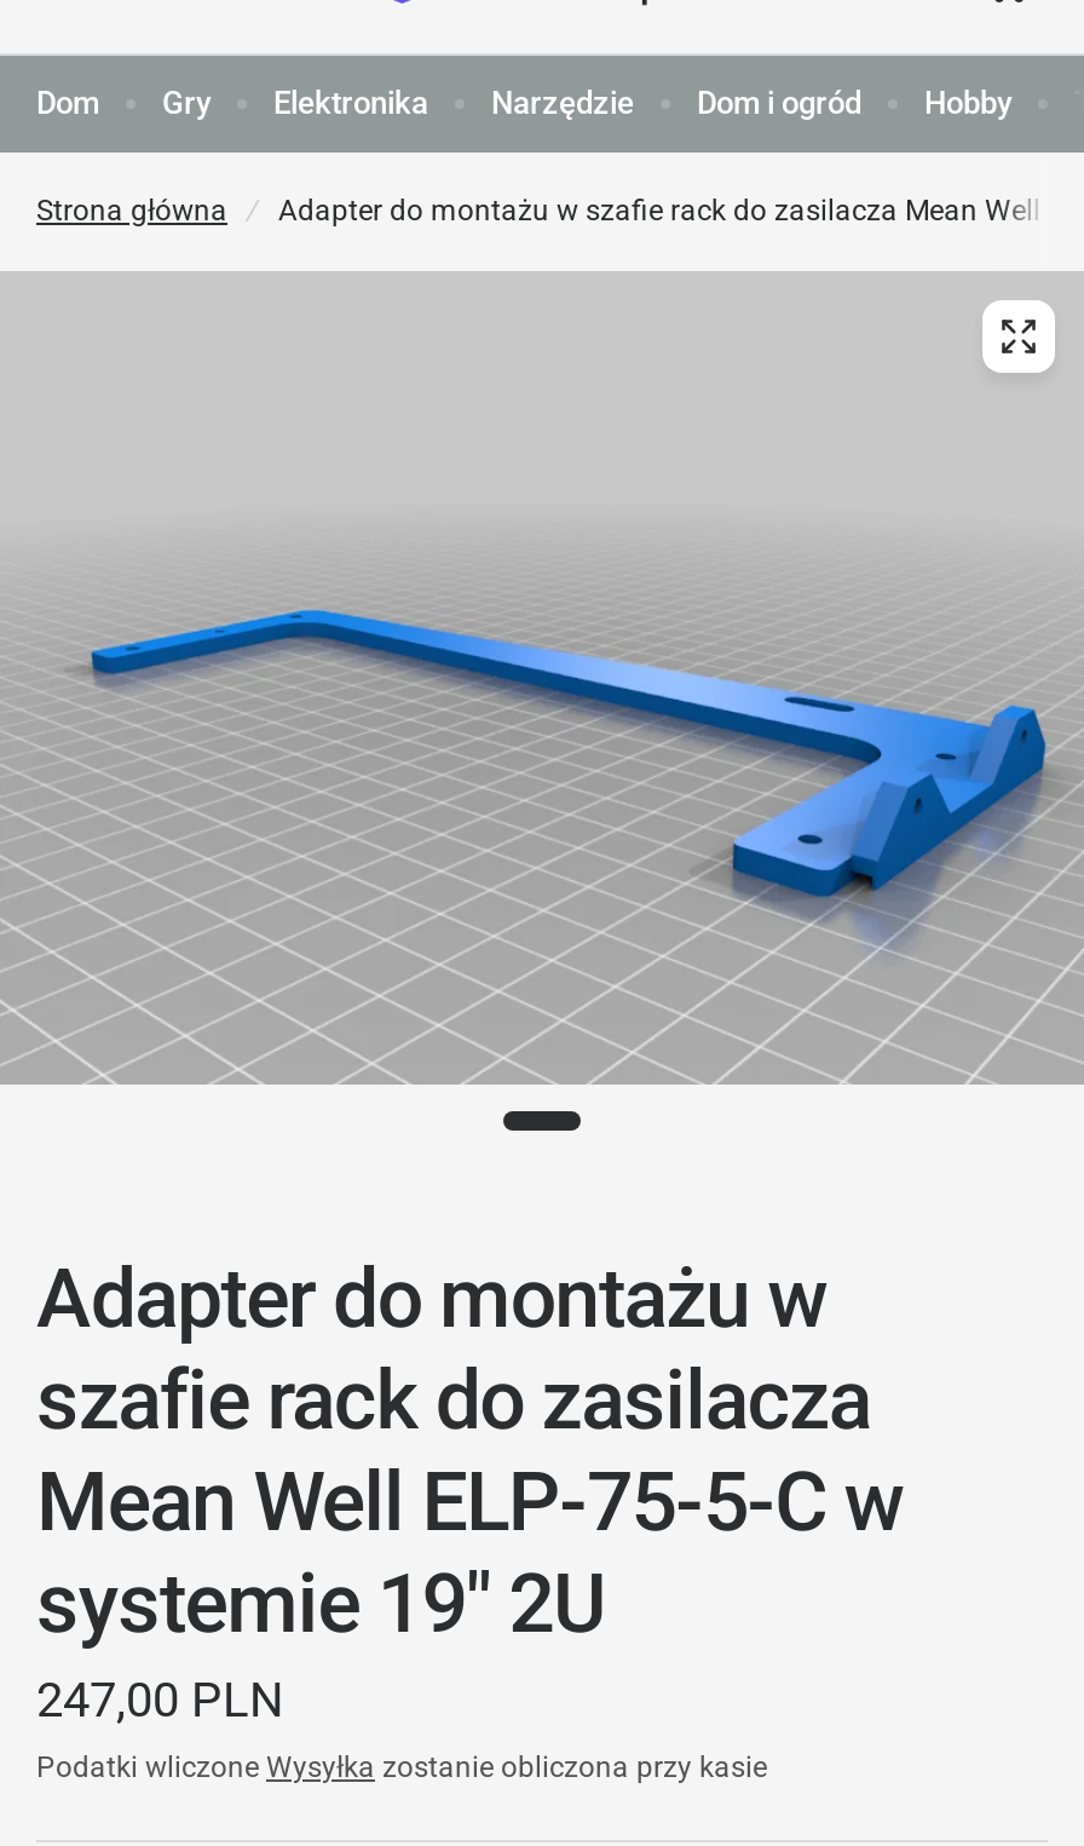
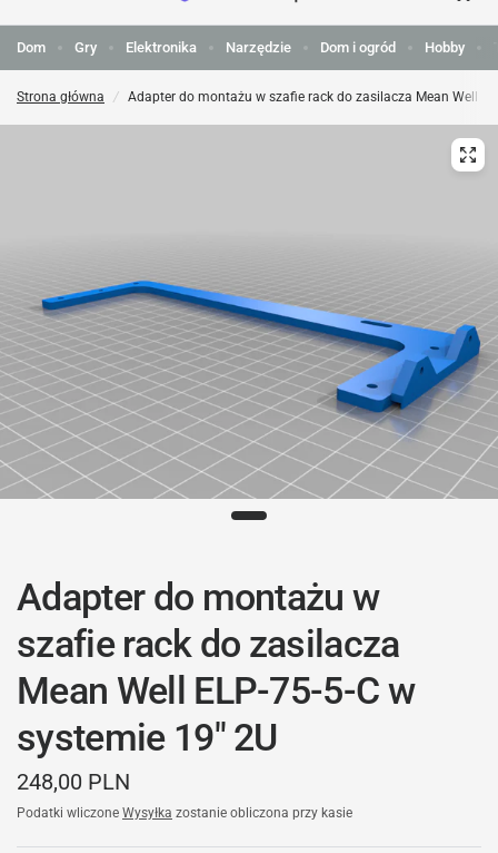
[36,1670,283,1729] 247,00 PLN -> [17,768,130,795] 248,00 PLN

